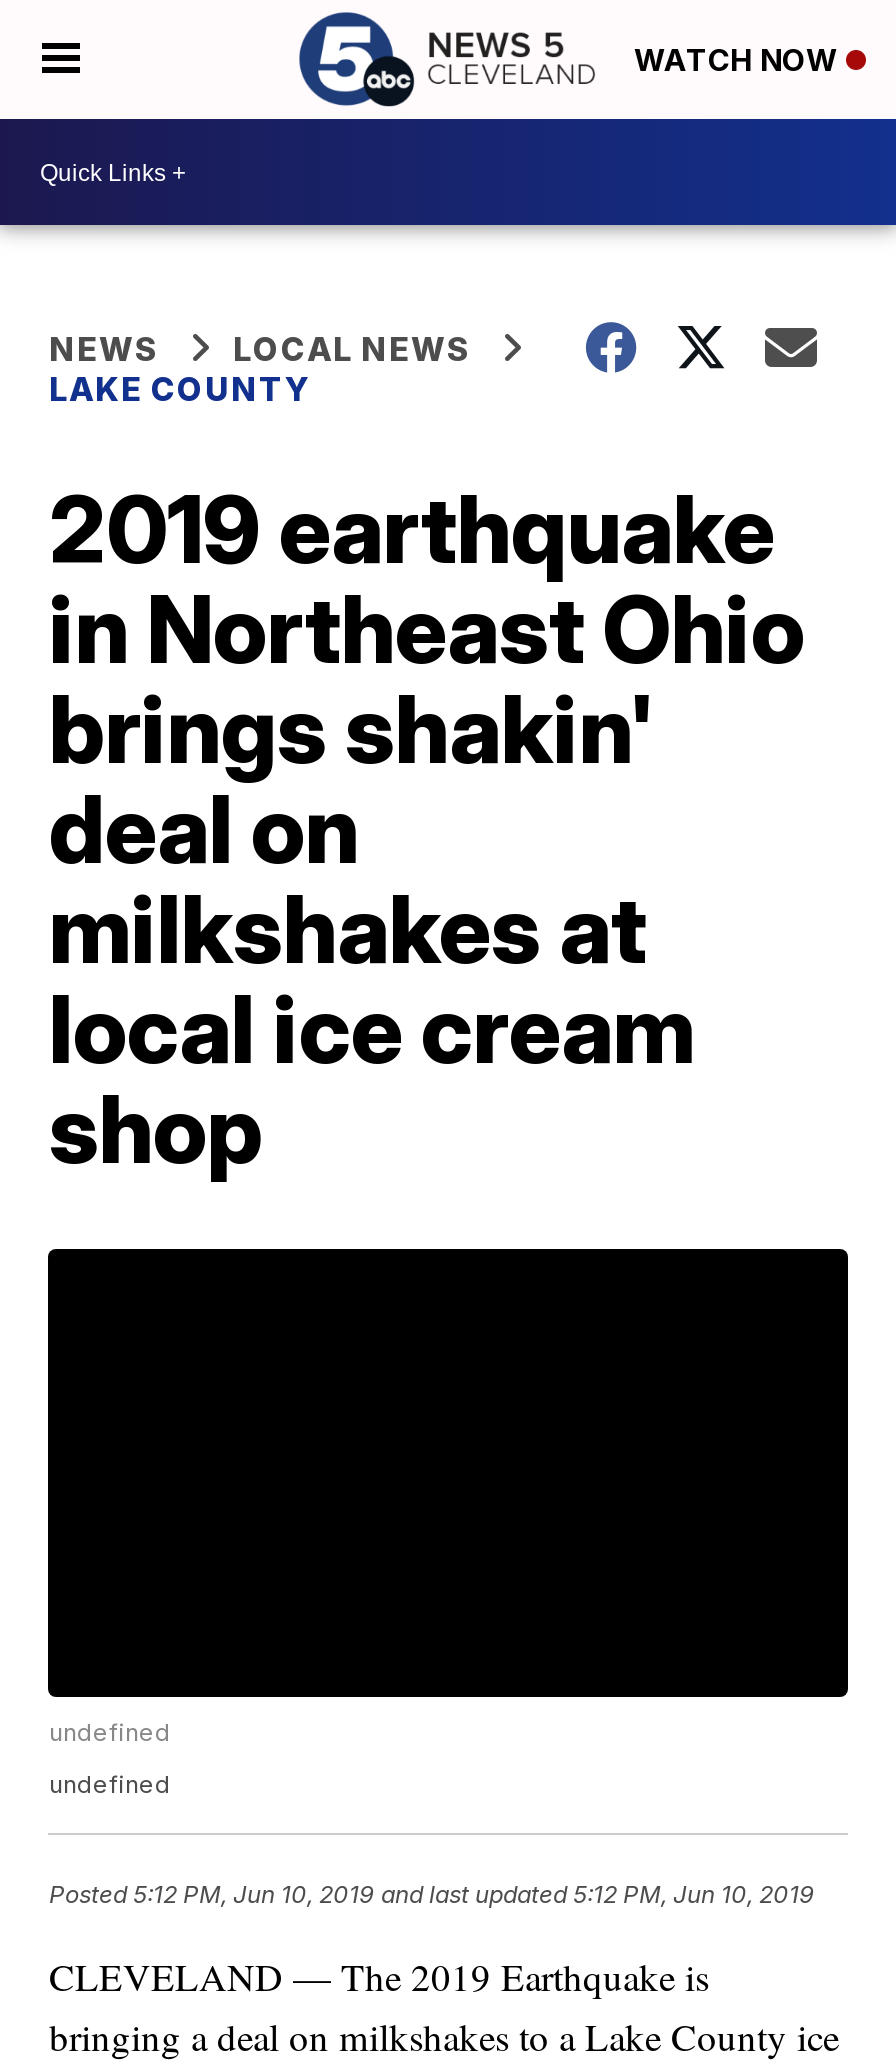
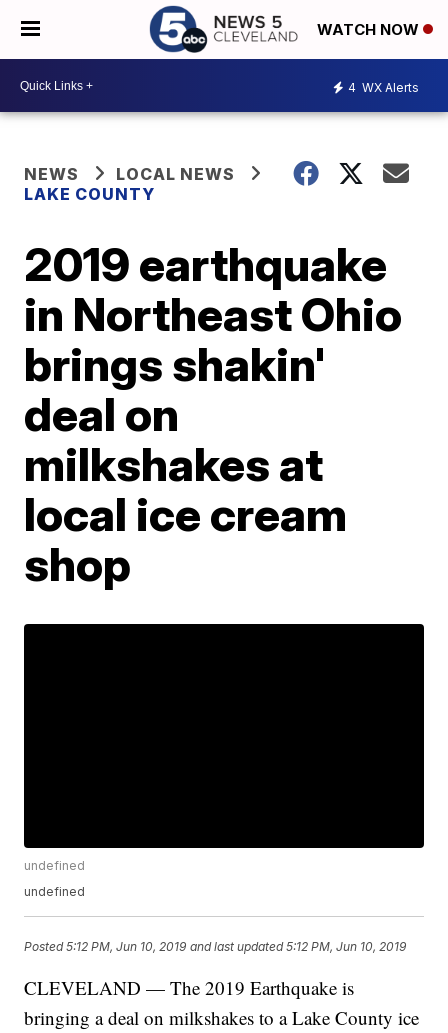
none -> [348,79,419,94] 4 WX Alerts

